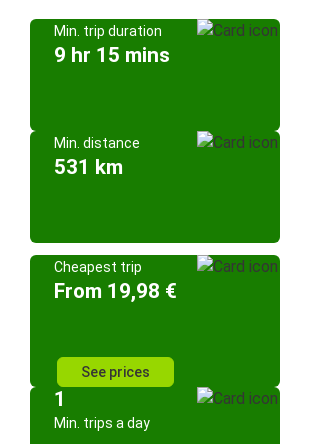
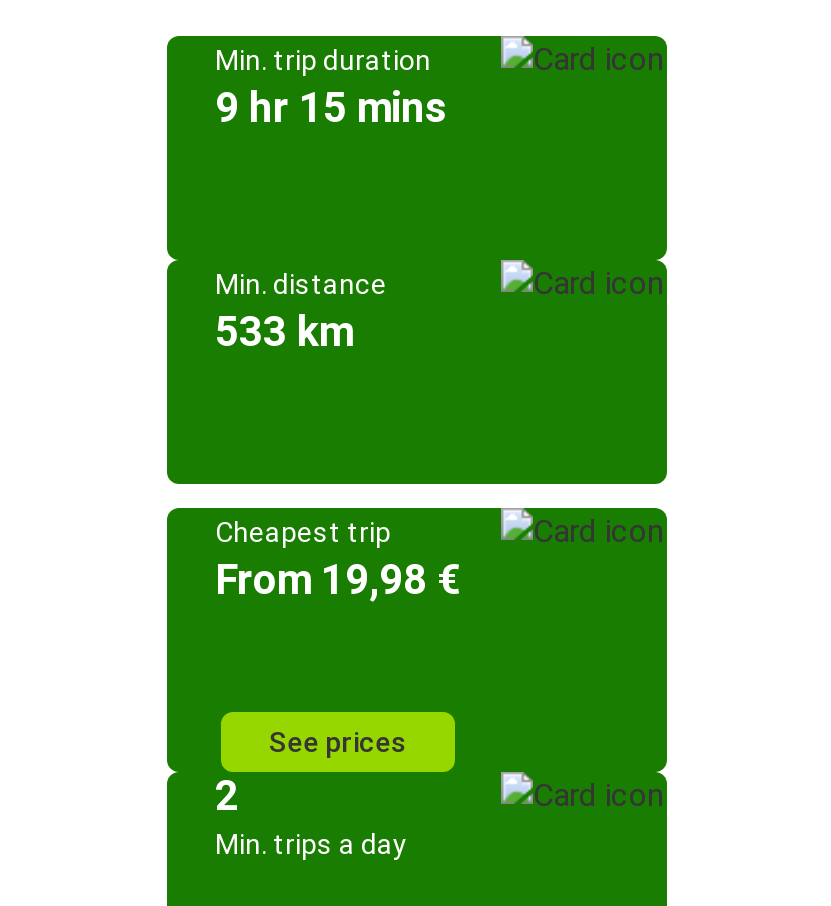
[54,155,123,179] 531 km -> [215,308,353,356] 533 km
[54,387,66,411] 1 -> [215,772,239,820] 2

